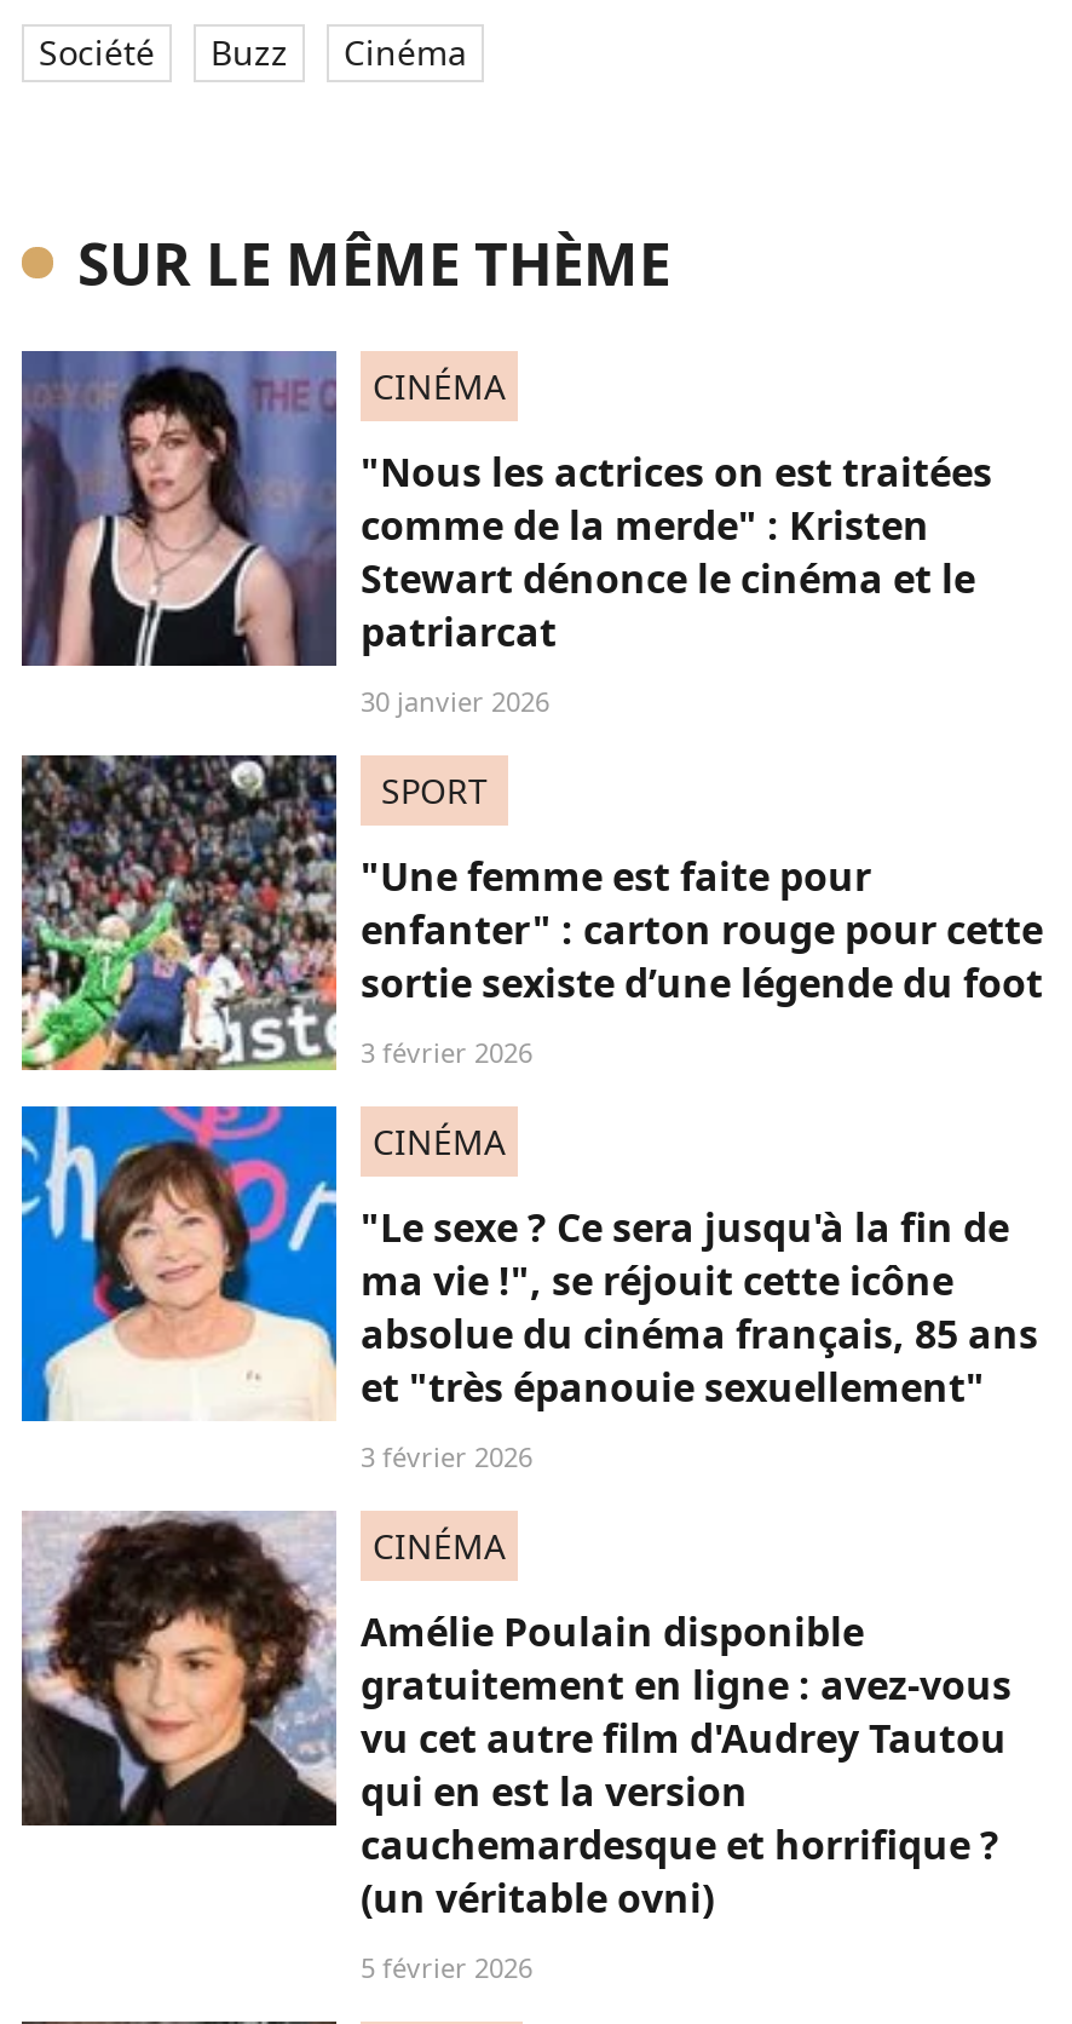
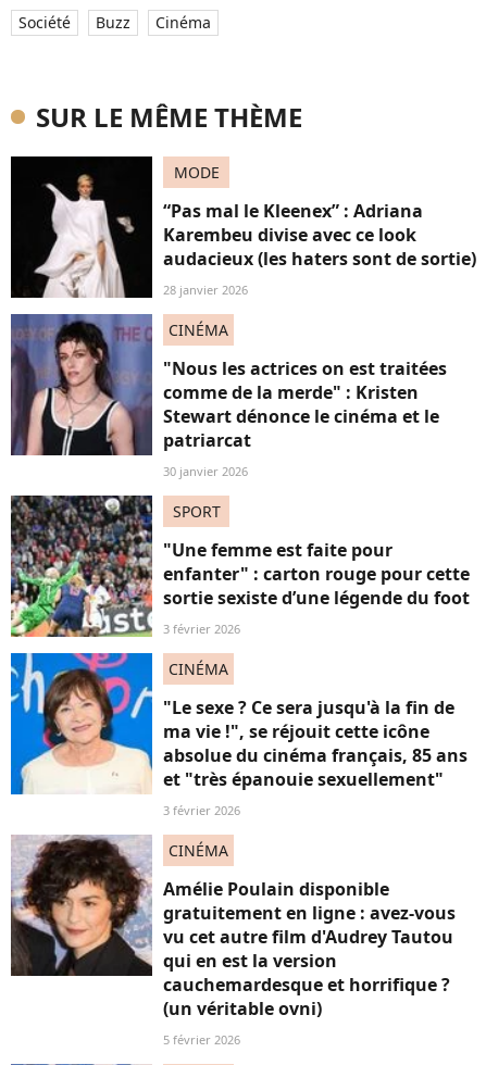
none -> [10,155,476,299] [image] | MODE | “Pas mal le Kleenex” : Adriana | Karembeu divise avec ce look | audacieux (les haters sont de sortie) | 28 janvier 2026

